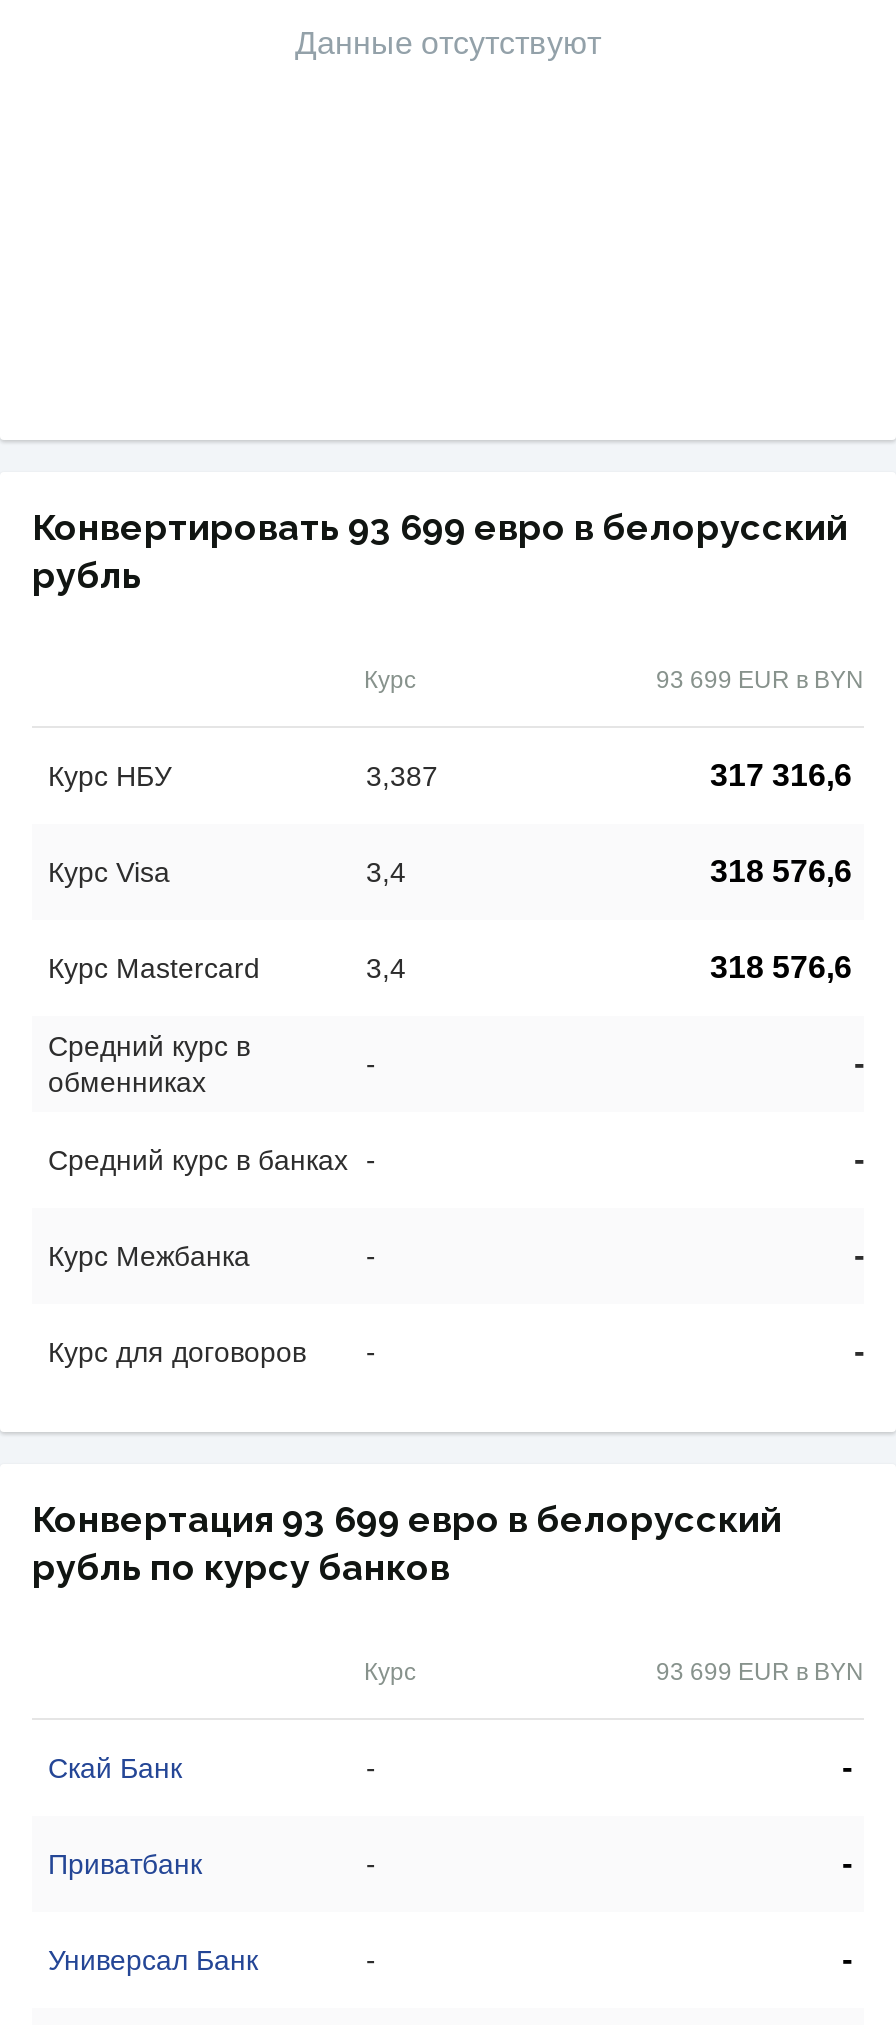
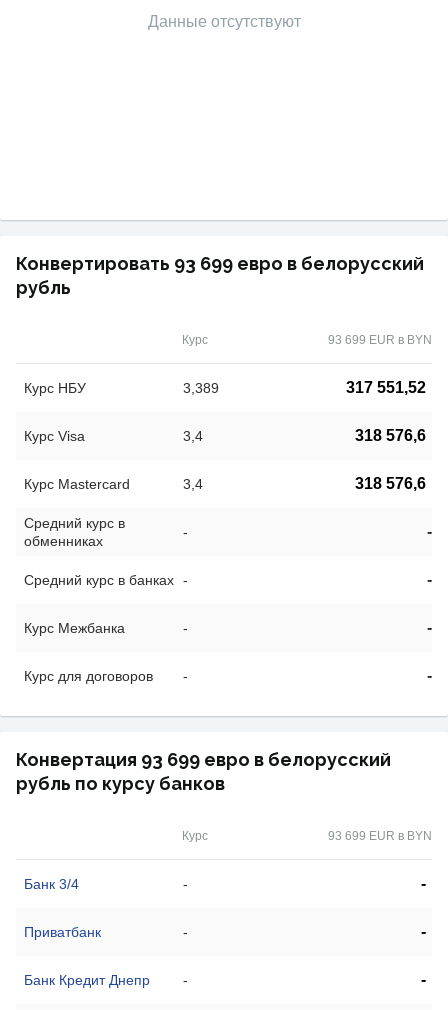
[366,760,438,792] 3,387 -> [183,380,219,396] 3,389
[710,758,852,792] 317 316,6 -> [346,379,426,396] 317 551,52
[48,1752,182,1784] Скай Банк -> [24,876,79,892] Банк 3/4
[48,1944,258,1976] Универсал Банк -> [24,972,150,988] Банк Кредит Днепр

